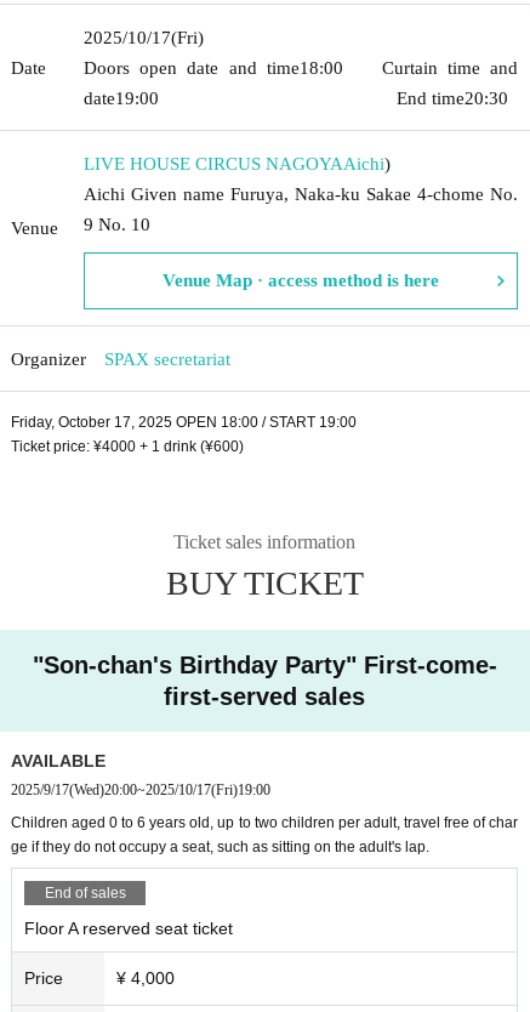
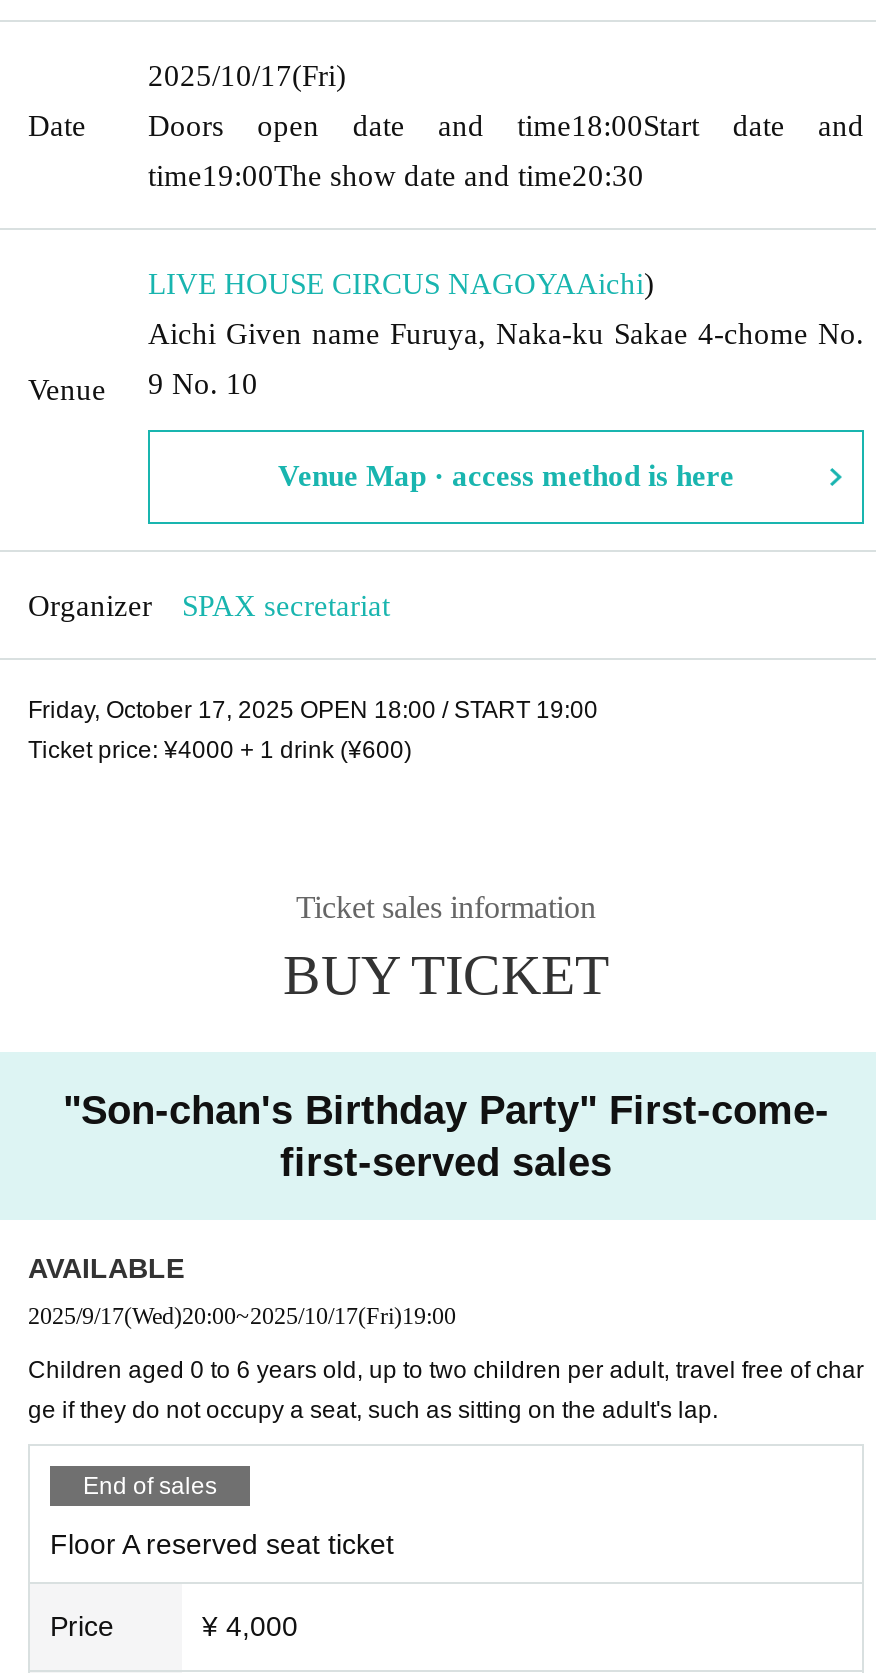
[84,58,518,77] Doors open date and time18:00Curtain time and -> [148,109,864,141] Doors open date and time18:00Start date and
[84,88,508,107] date19:00End time20:30 -> [148,159,644,191] time19:00The show date and time20:30

